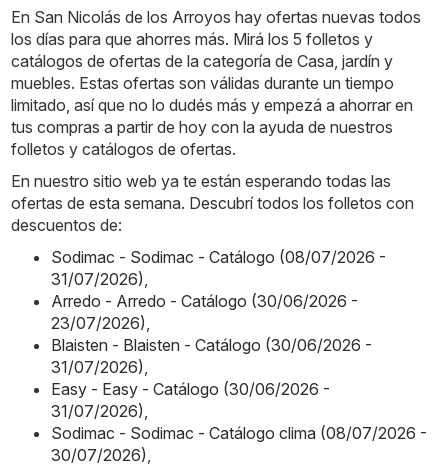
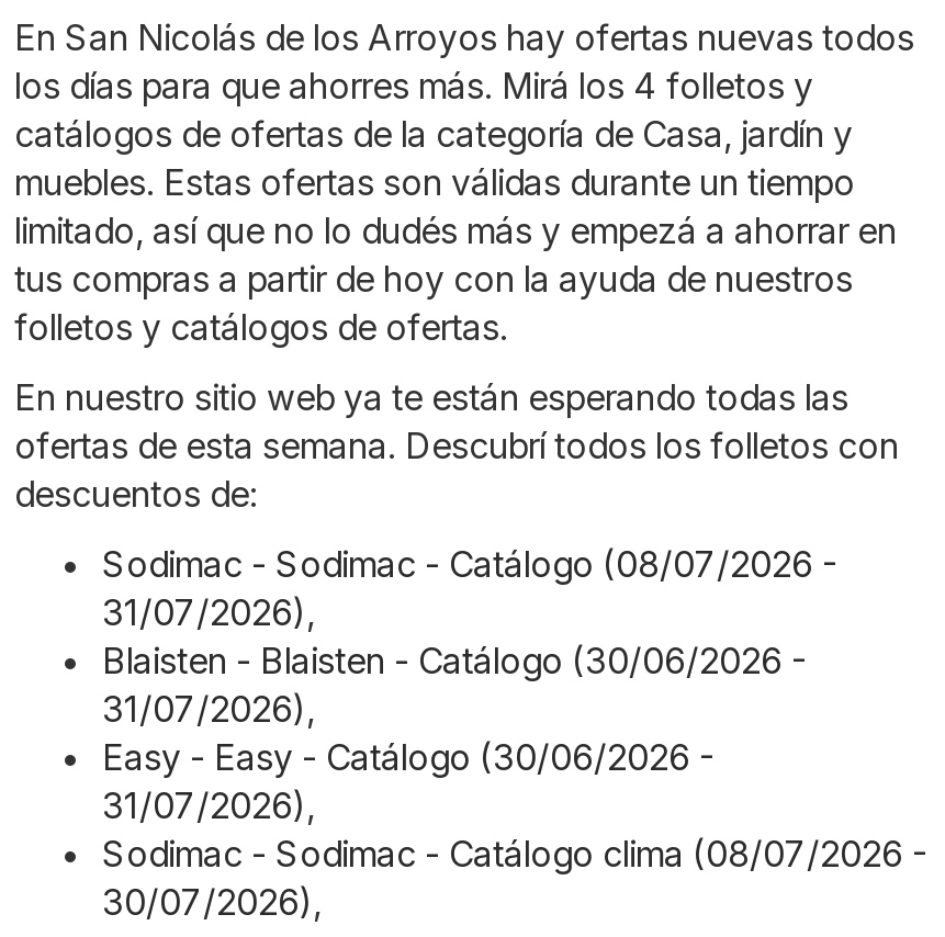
[11,29,373,49] los días para que ahorres más. Mirá los 5 folletos y -> [14,63,813,107] los días para que ahorres más. Mirá los 4 folletos y
[51,291,358,333] Arredo - Arredo - Catálogo (30/06/2026 - | 23/07/2026), -> none

